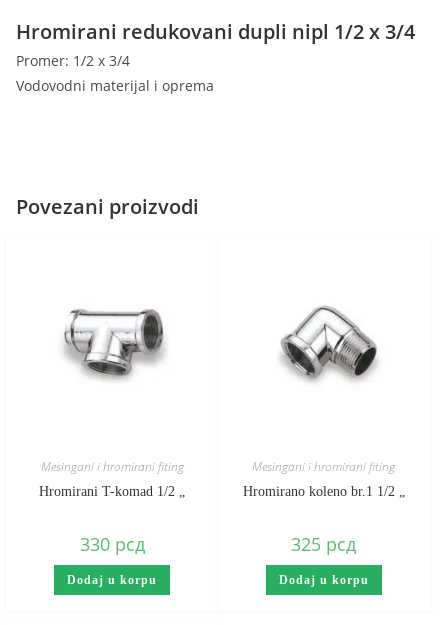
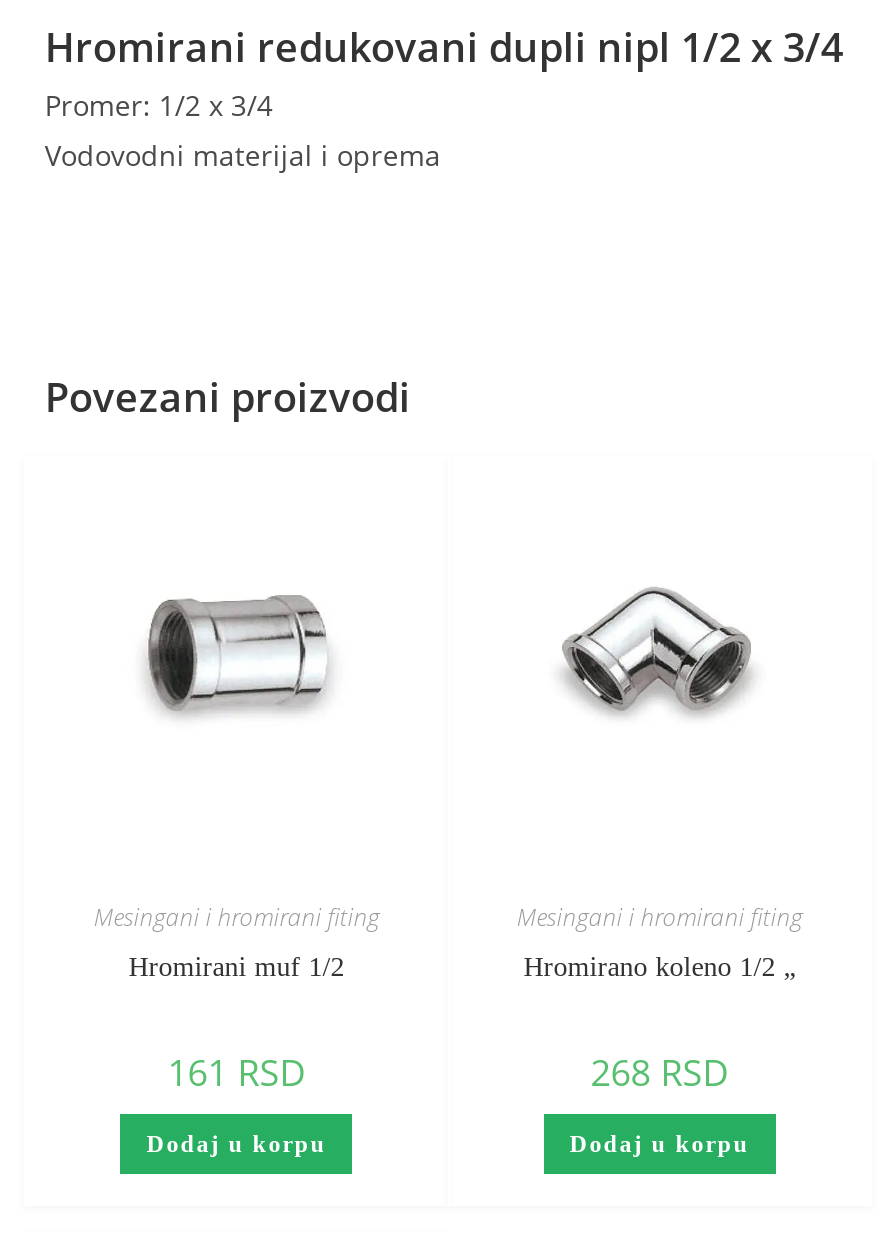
[64,306,164,381] [image] -> [142,594,338,744] [image]
[276,302,378,382] [image] -> [560,586,766,746] [image]
[39,484,185,499] Hromirani T-komad 1/2 „ -> [128,952,344,982] Hromirani muf 1/2
[243,484,405,499] Hromirano koleno br.1 1/2 „ -> [524,952,796,982] Hromirano koleno 1/2 „
[80,532,145,556] 330 рсд -> [167,1048,305,1096] 161 RSD
[291,532,356,556] 325 рсд -> [591,1048,729,1096] 268 RSD

